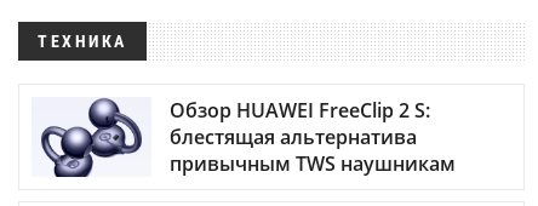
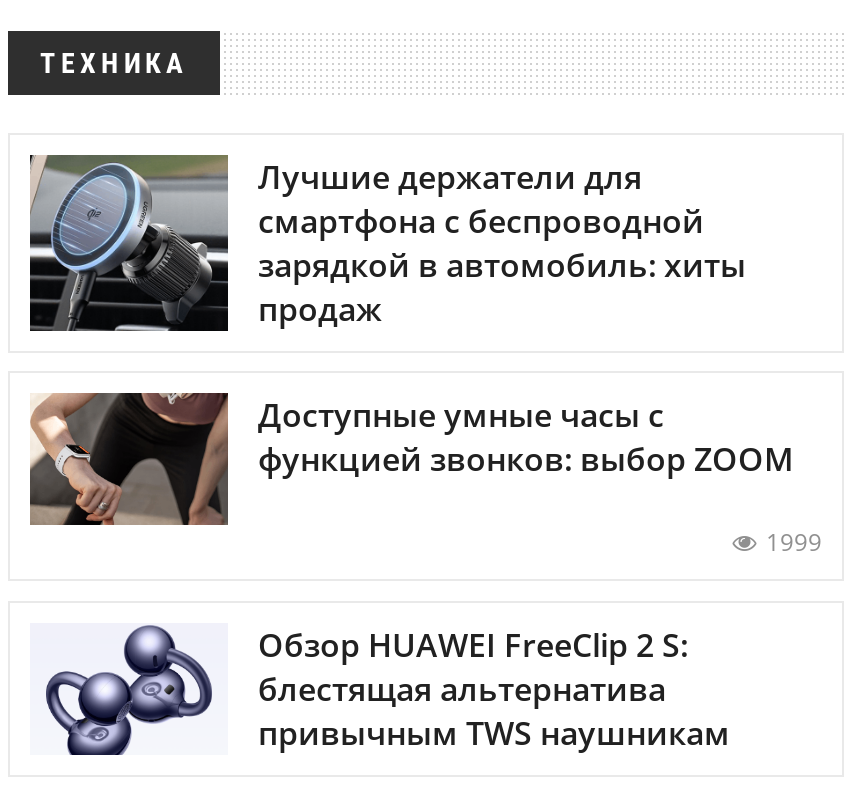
none -> [28,153,822,560] [image] | Лучшие держатели для | смартфона с беспроводной | зарядкой в автомобиль: хиты | продаж | Доступные умные часы с | функцией звонков: выбор ZOOM | 1999
none -> [28,391,230,527] [image]

